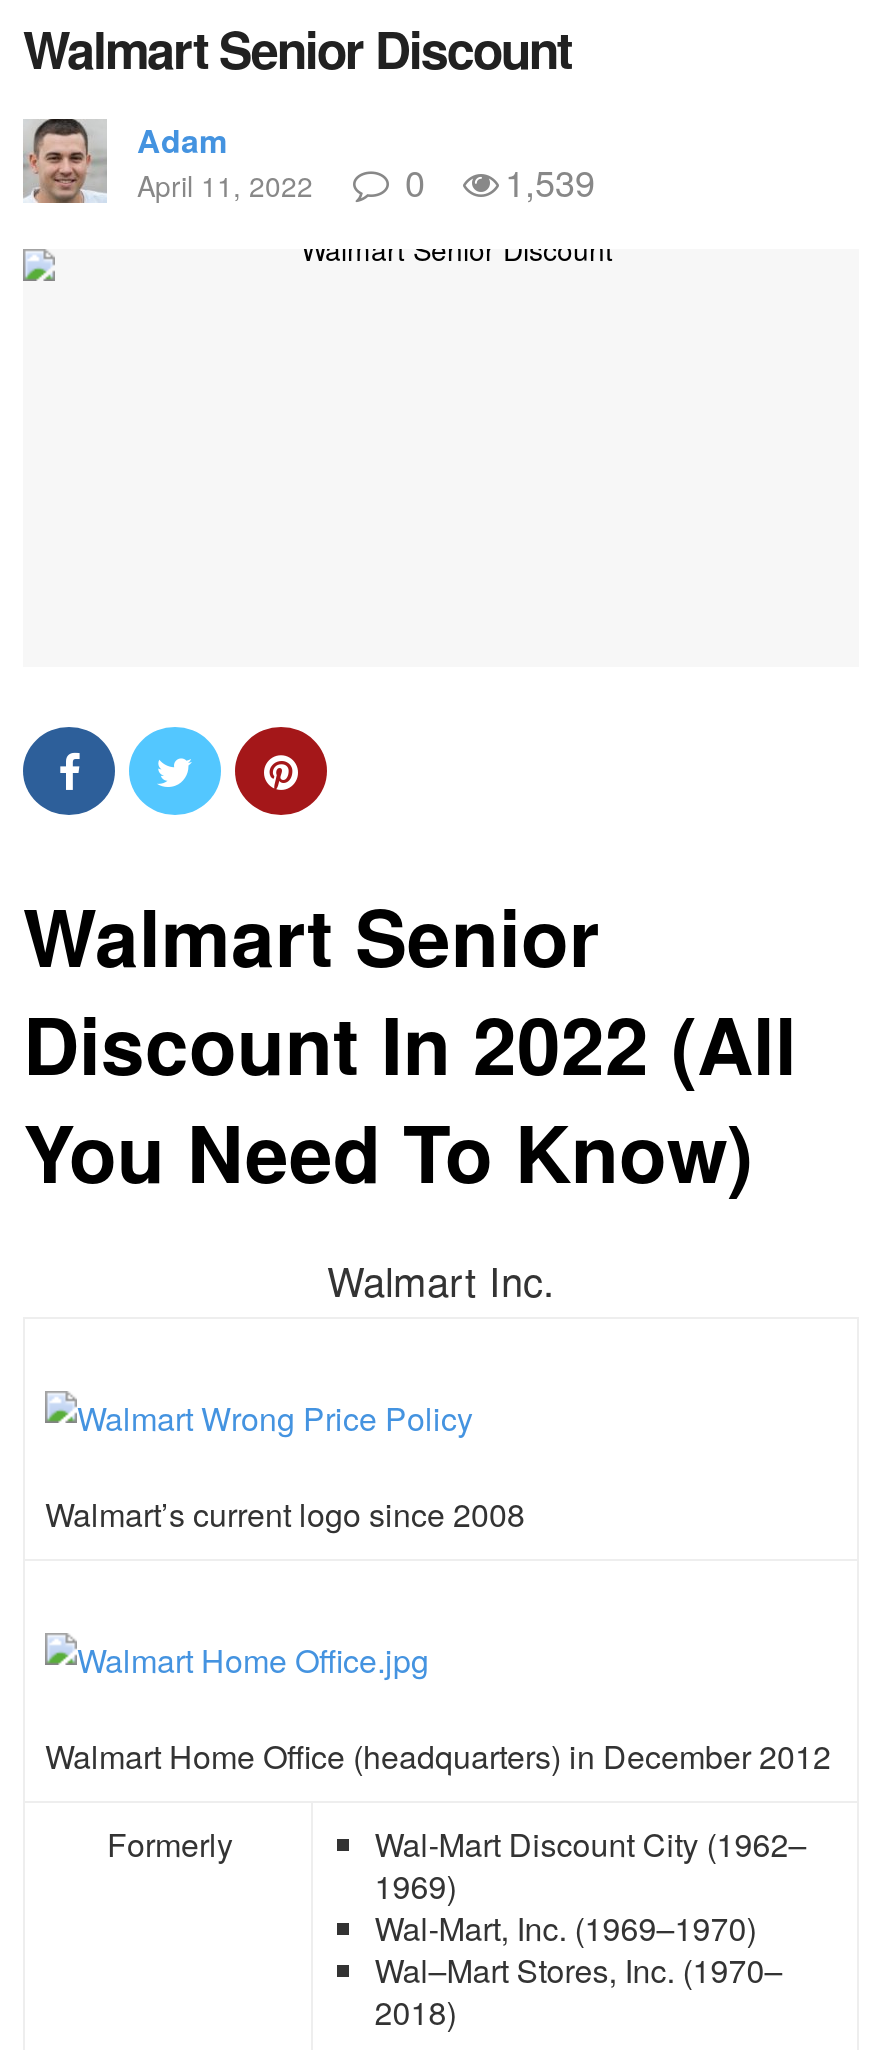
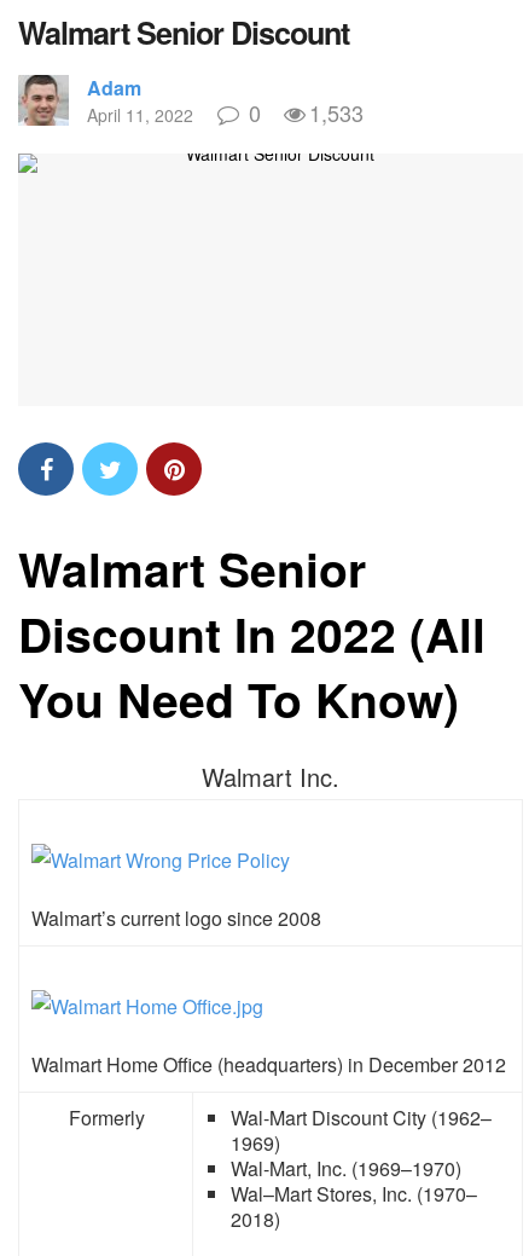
[405,155,595,207] 0 1,539 -> [249,97,364,128] 0 1,533

